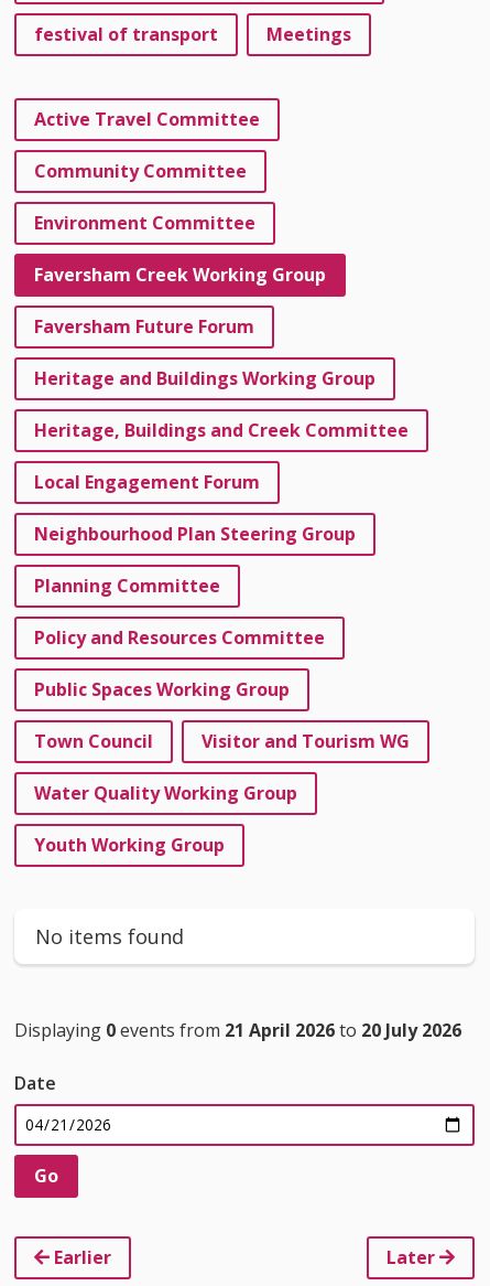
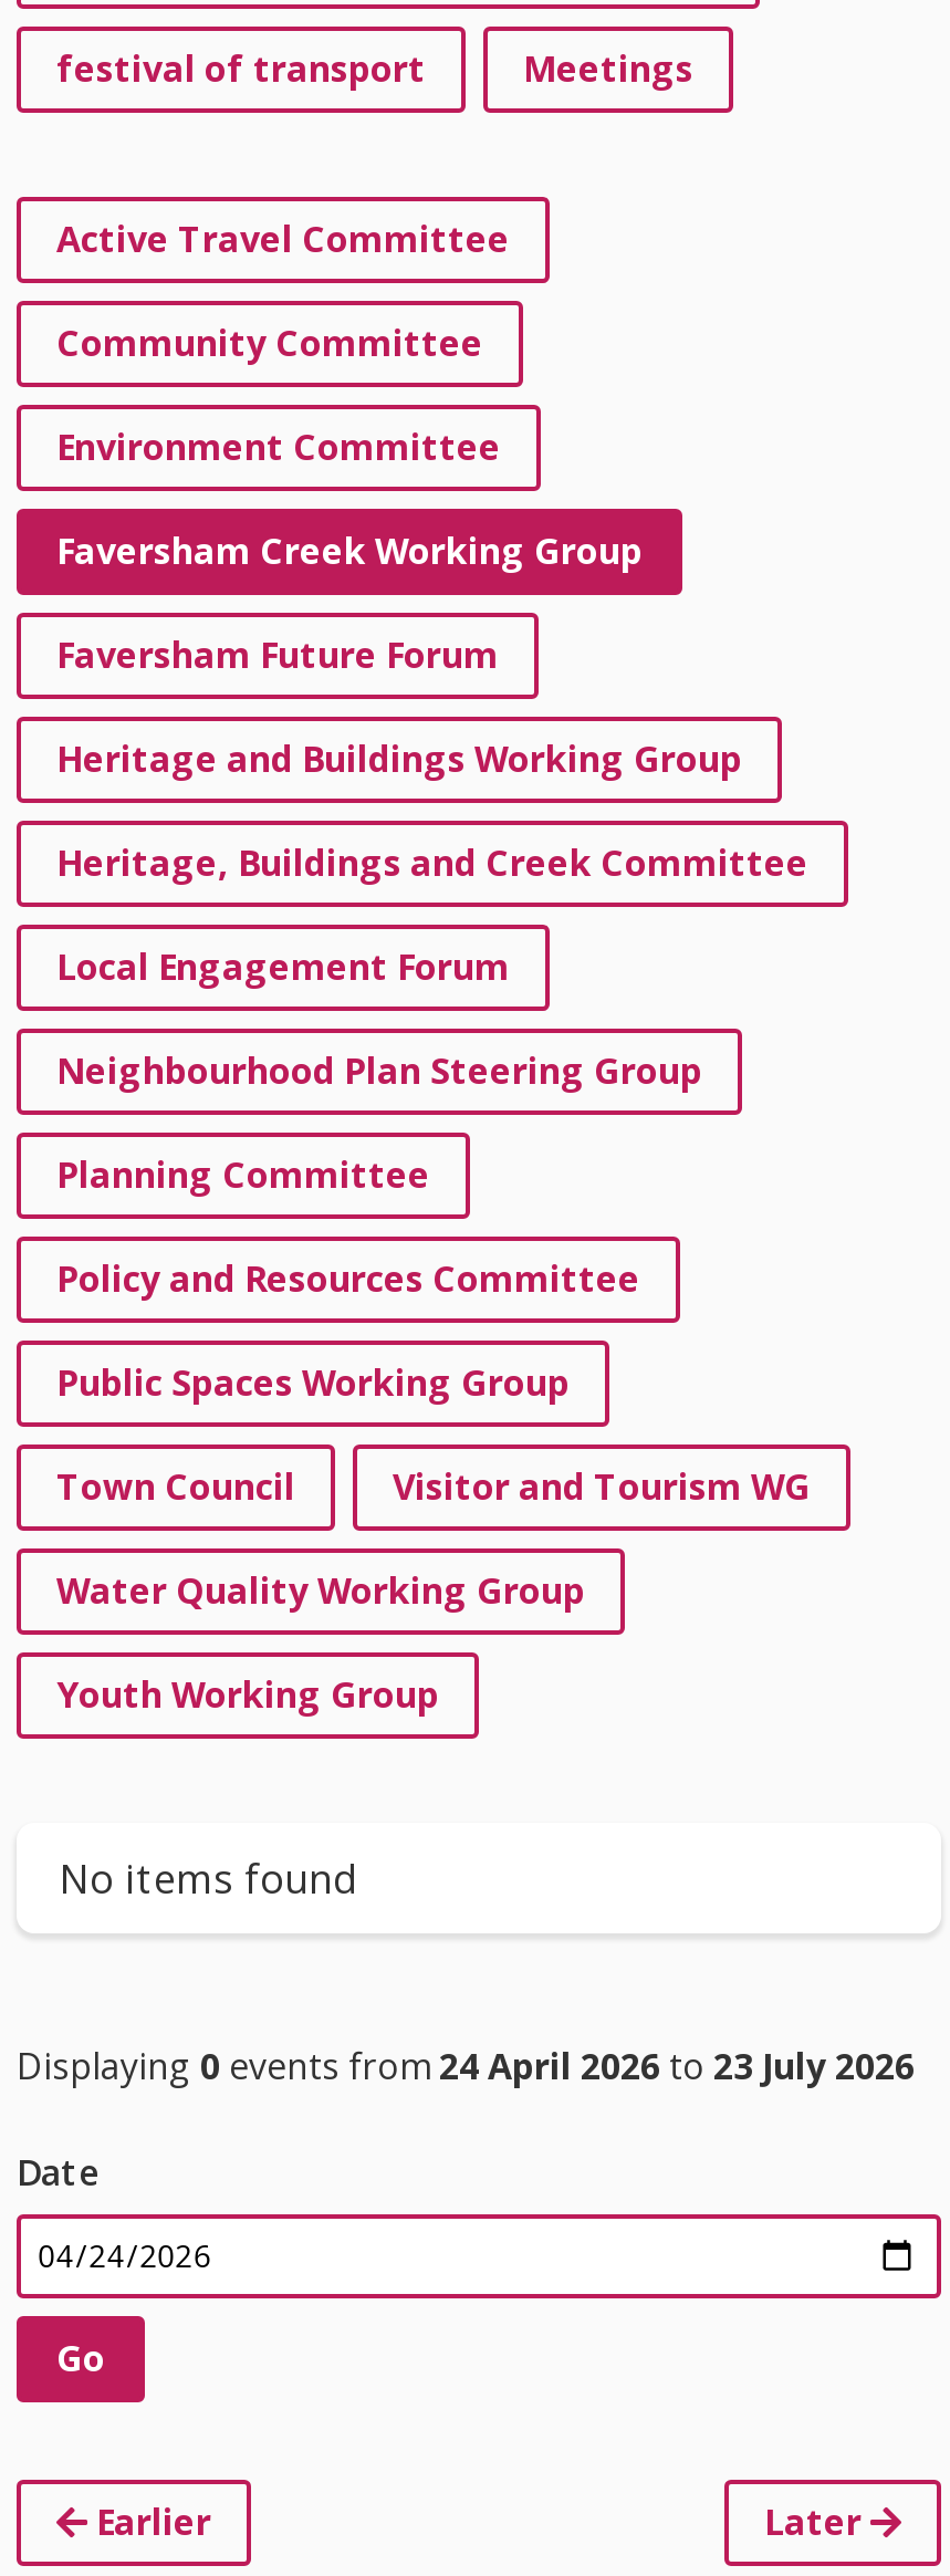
[14,1018,461,1042] Displaying 0 events from 21 April 2026 to 20 July 2026 -> [17,2042,915,2091] Displaying 0 events from 24 April 2026 to 23 July 2026

